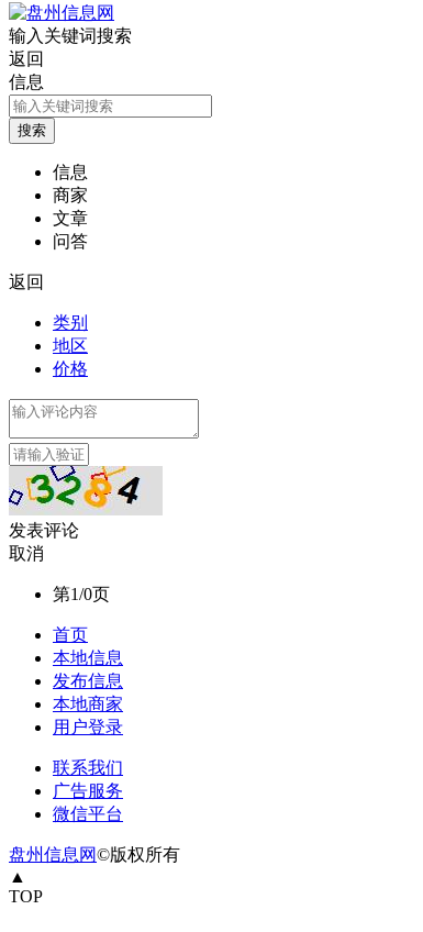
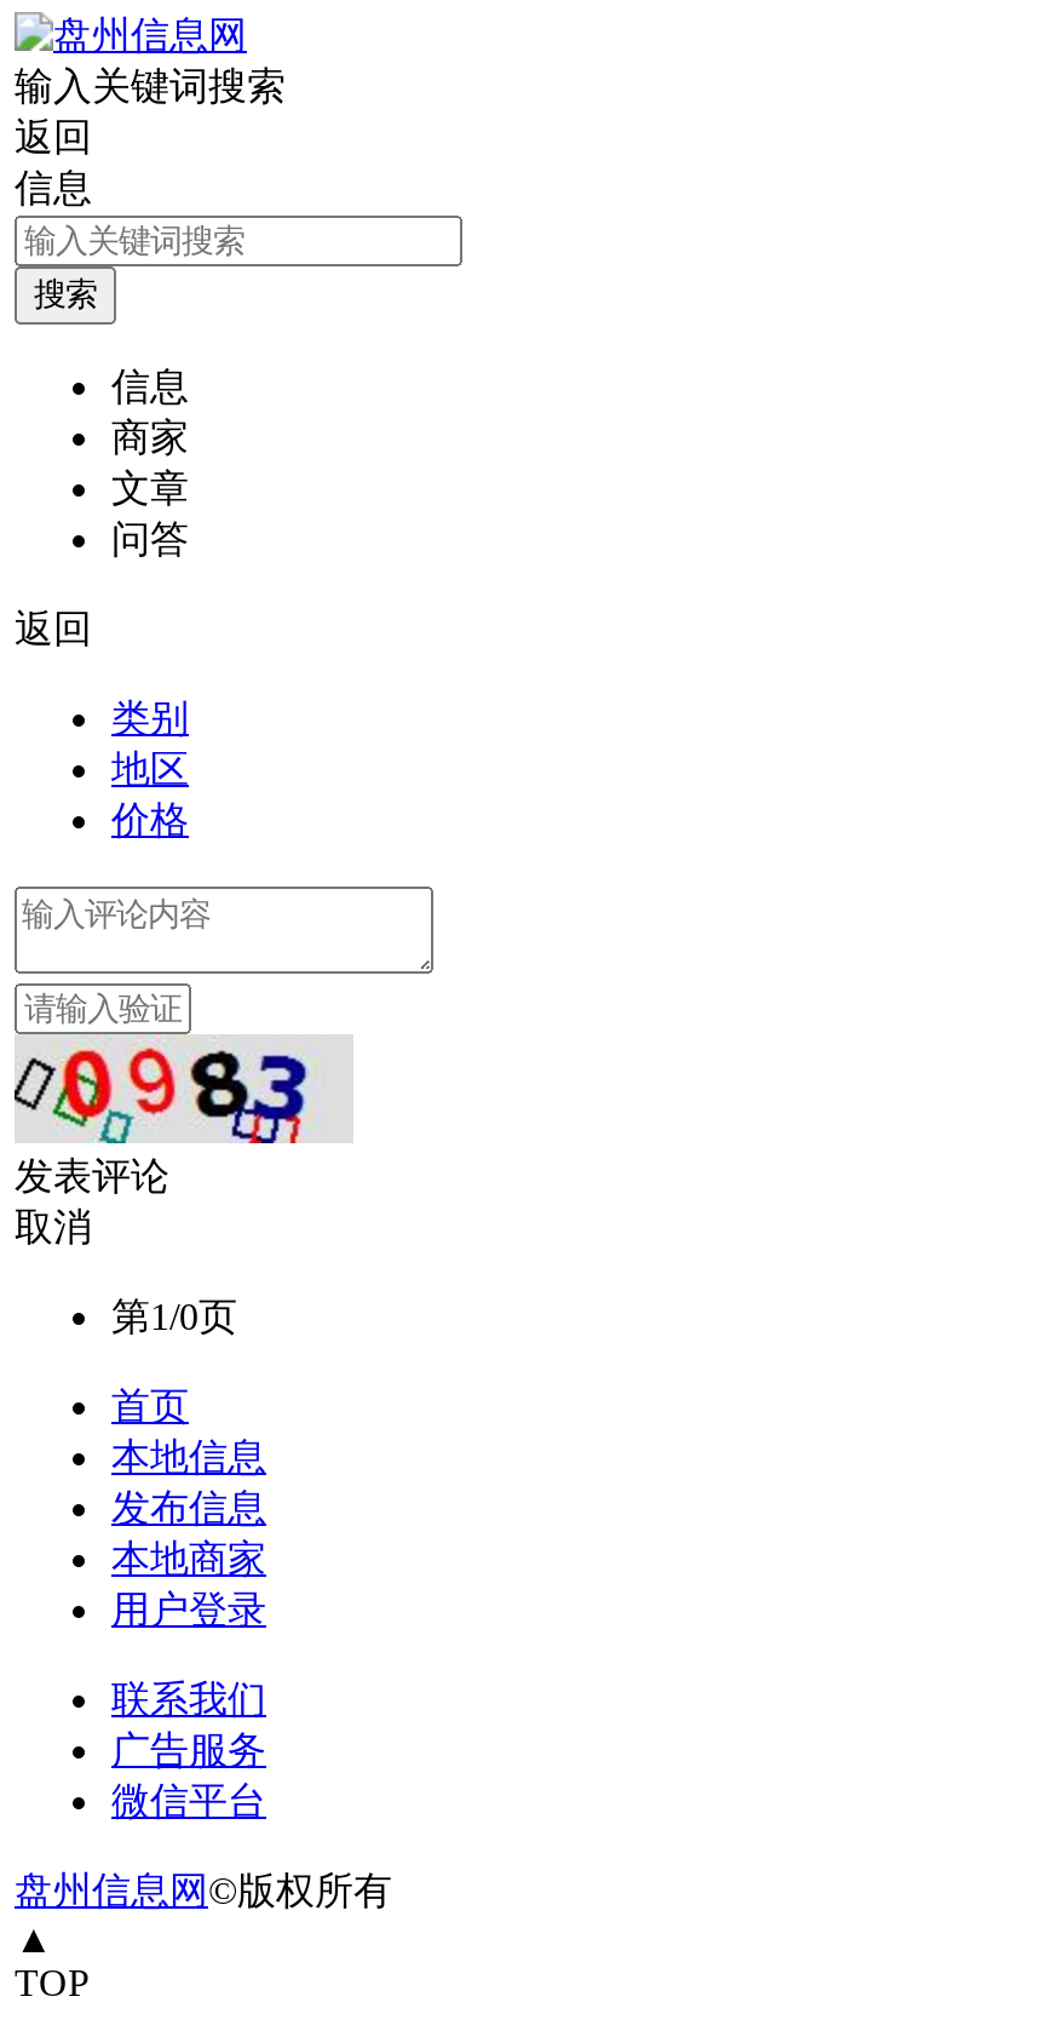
[8,465,142,515] [image] -> [12,1032,322,1146] [image]

